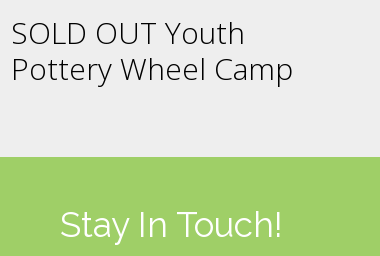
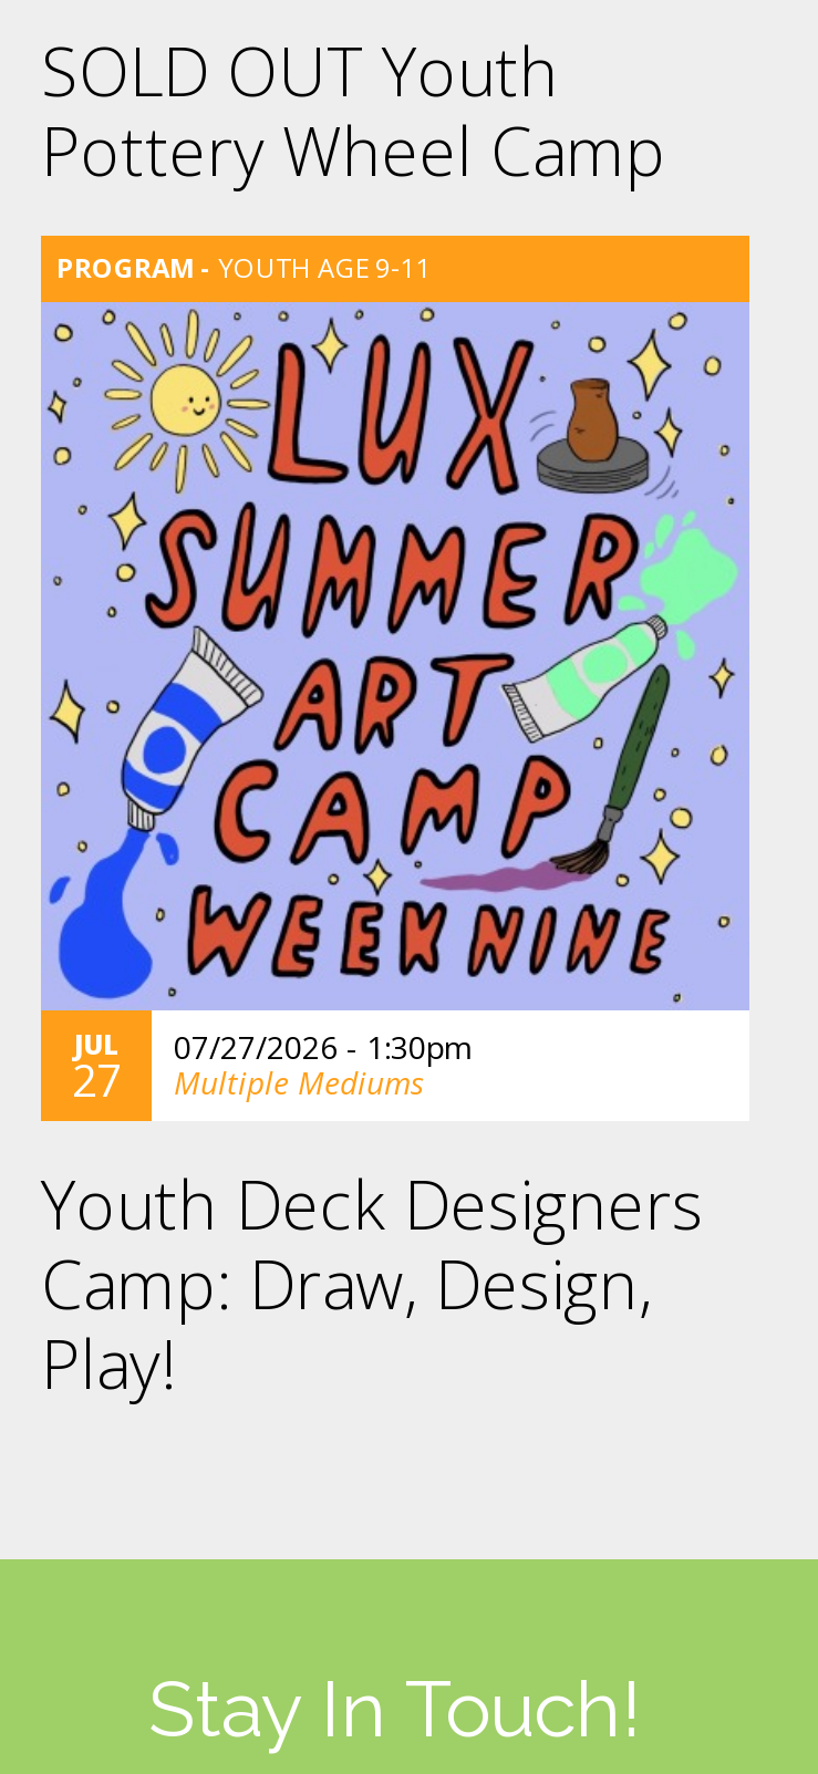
none -> [39,234,752,1121] [image] | YOUTH AGE 9-11
none -> [41,1025,703,1408] 07/27/2026 - 1:30pm | Multiple Mediums | Youth Deck Designers | Camp: Draw, Design, | Play!
none -> [72,1025,121,1109] JUL | 27

